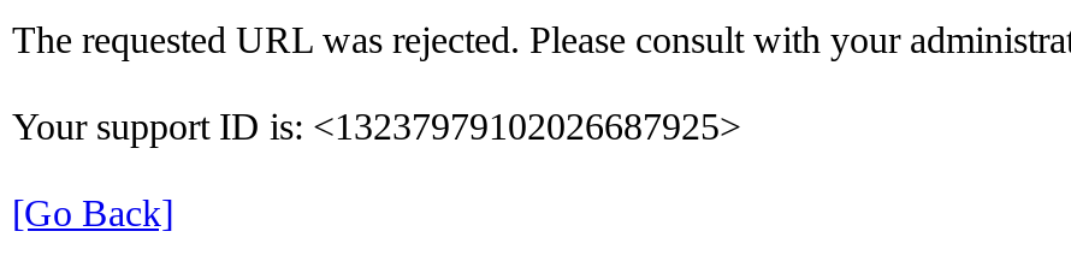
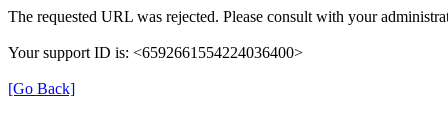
[12,106,741,147] Your support ID is: <13237979102026687925> -> [8,44,303,61] Your support ID is: <6592661554224036400>

